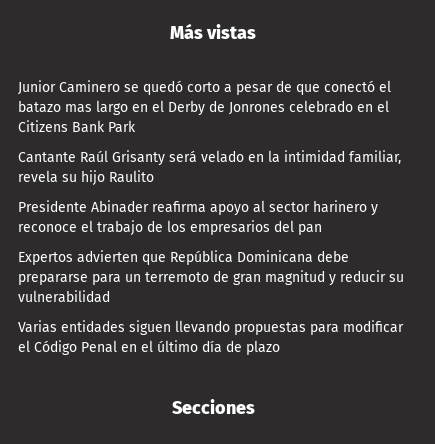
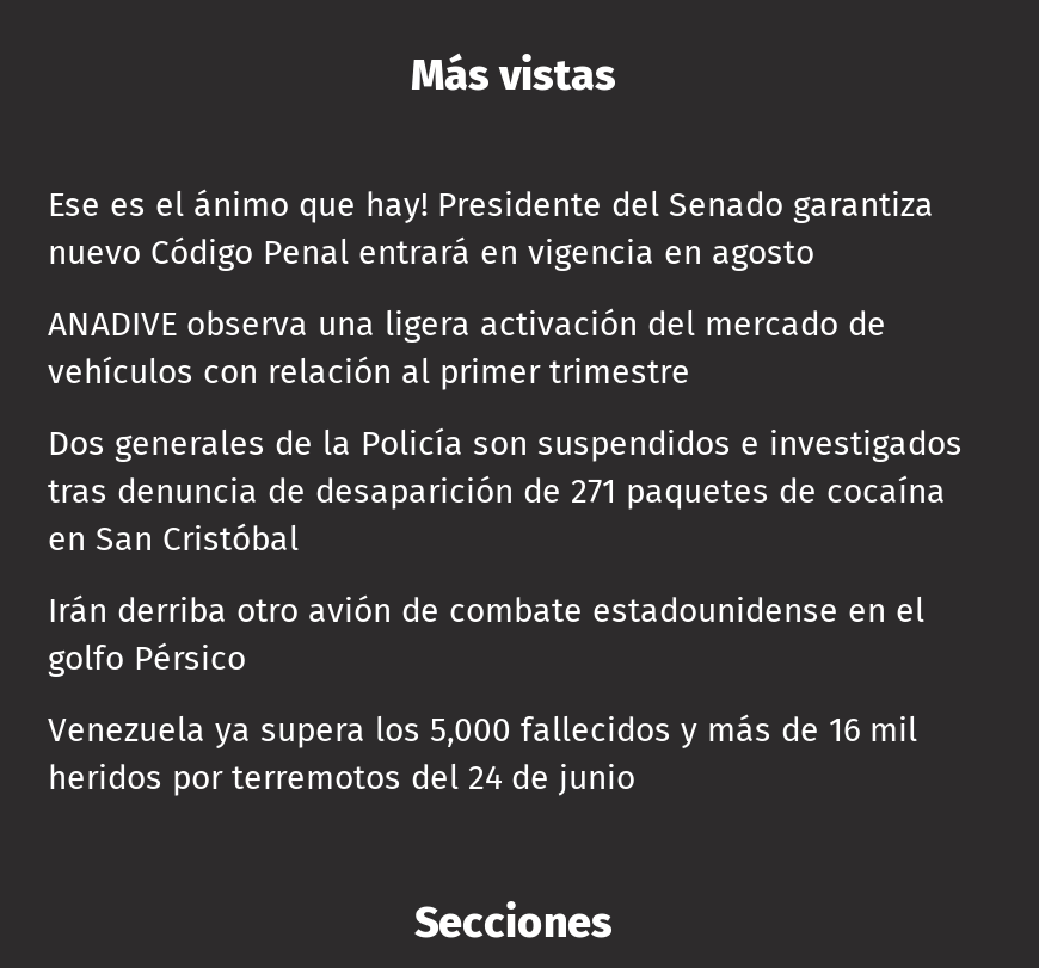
[18,79,391,136] Junior Caminero se quedó corto a pesar de que conectó el | batazo mas largo en el Derby de Jonrones celebrado en el | Citizens Bank Park -> [48,186,934,274] Ese es el ánimo que hay! Presidente del Senado garantiza | nuevo Código Penal entrará en vigencia en agosto
[18,149,401,186] Cantante Raúl Grisanty será velado en la intimidad familiar, | revela su hijo Raulito -> [48,305,886,394] ANADIVE observa una ligera activación del mercado de | vehículos con relación al primer trimestre
[18,199,378,236] Presidente Abinader reafirma apoyo al sector harinero y | reconoce el trabajo de los empresarios del pan -> [48,425,963,561] Dos generales de la Policía son suspendidos e investigados | tras denuncia de desaparición de 271 paquetes de cocaína | en San Cristóbal
[18,249,404,306] Expertos advierten que República Dominicana debe | prepararse para un terremoto de gran magnitud y reducir su | vulnerabilidad -> [48,592,924,680] Irán derriba otro avión de combate estadounidense en el | golfo Pérsico
[18,319,403,356] Varias entidades siguen llevando propuestas para modificar | el Código Penal en el último día de plazo -> [48,711,917,799] Venezuela ya supera los 5,000 fallecidos y más de 16 mil | heridos por terremotos del 24 de junio

